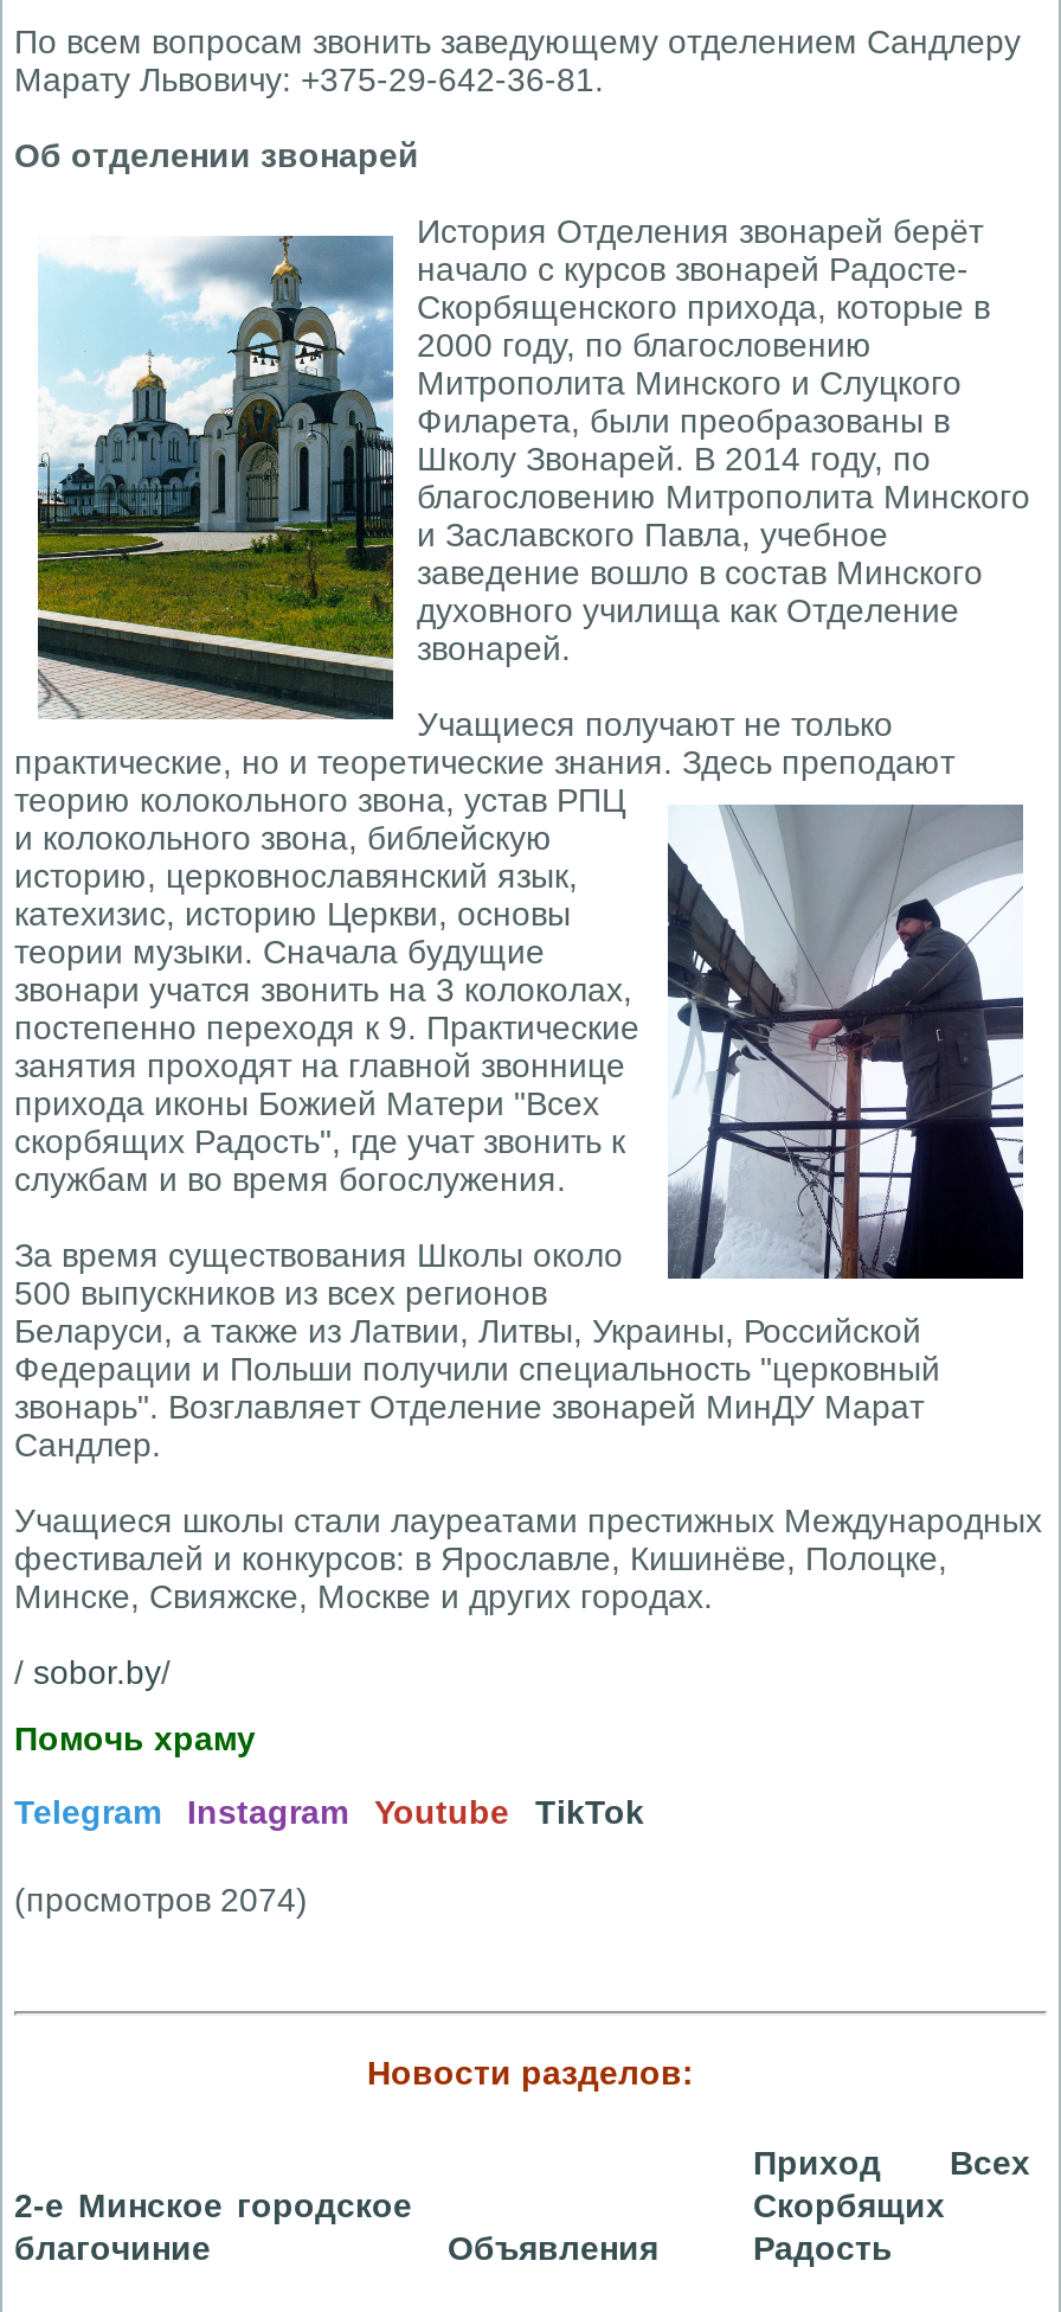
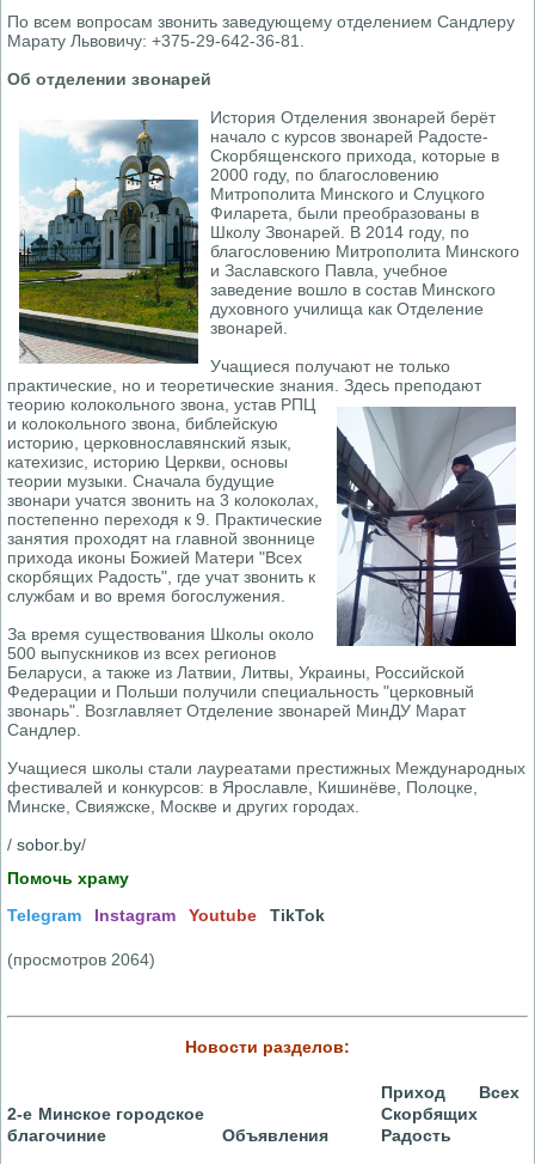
[14,1881,308,1919] (просмотров 2074) -> [7,950,155,969] (просмотров 2064)

